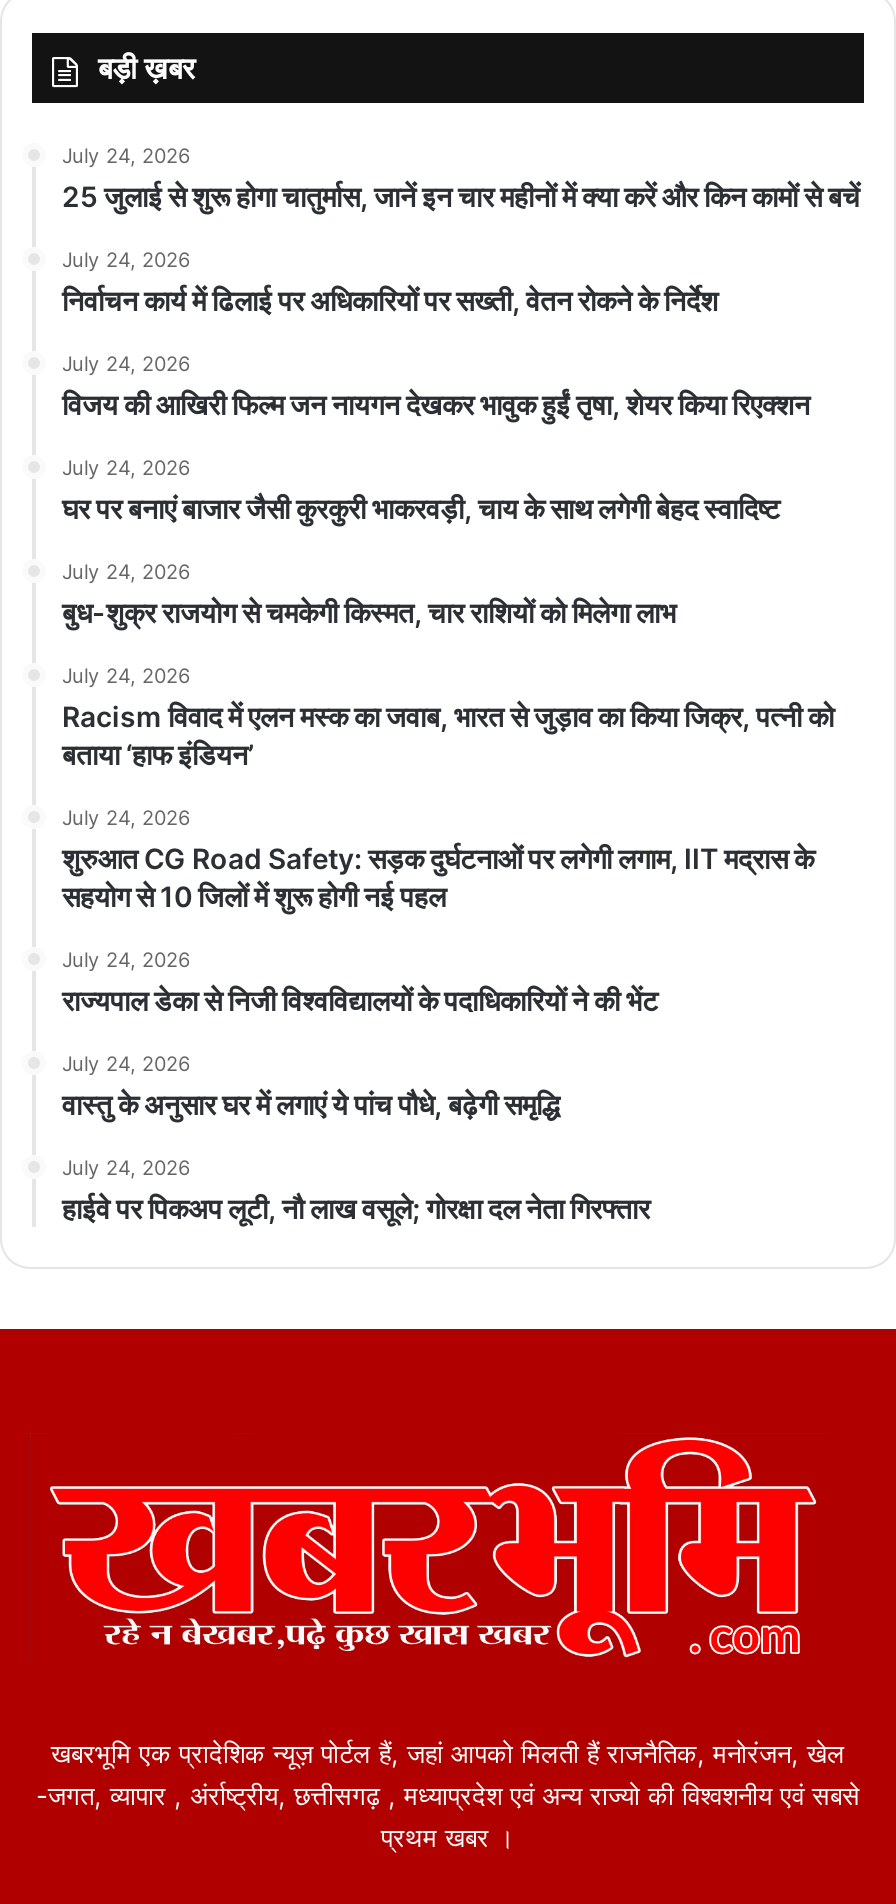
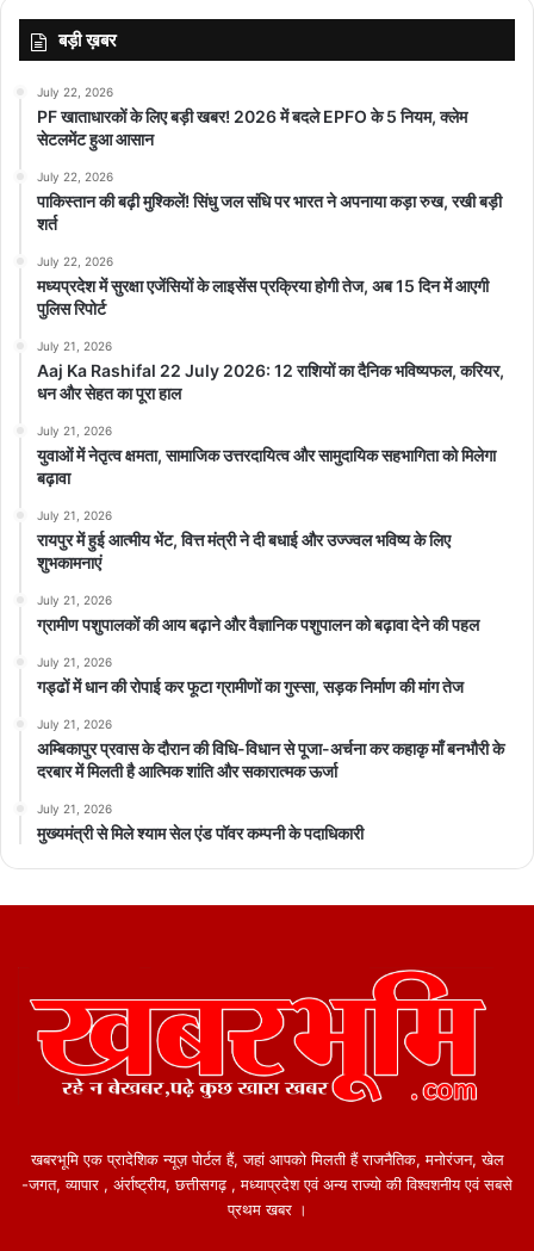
[62,143,860,213] July 24, 2026 | 25 जुलाई से शुरू होगा चातुर्मास, जानें इन चार महीनों में क्या करें और किन कामों से बचें -> [37,85,467,149] July 22, 2026 | PF खाताधारकों के लिए बड़ी खबर! 2026 में बदले EPFO के 5 नियम, क्लेम | सेटलमेंट हुआ आसान
[62,247,718,317] July 24, 2026 | निर्वाचन कार्य में ढिलाई पर अधिकारियों पर सख्ती, वेतन रोकने के निर्देश -> [37,170,502,234] July 22, 2026 | पाकिस्तान की बढ़ी मुश्किलें! सिंधु जल संधि पर भारत ने अपनाया कड़ा रुख, रखी बड़ी | शर्त
[62,351,810,421] July 24, 2026 | विजय की आखिरी फिल्म जन नायगन देखकर भावुक हुईं तृषा, शेयर किया रिएक्शन -> [37,254,489,319] July 22, 2026 | मध्यप्रदेश में सुरक्षा एजेंसियों के लाइसेंस प्रक्रिया होगी तेज, अब 15 दिन में आएगी | पुलिस रिपोर्ट
[62,455,780,525] July 24, 2026 | घर पर बनाएं बाजार जैसी कुरकुरी भाकरवड़ी, चाय के साथ लगेगी बेहद स्वादिष्ट -> [37,339,504,403] July 21, 2026 | Aaj Ka Rashifal 22 July 2026: 12 राशियों का दैनिक भविष्यफल, करियर, | धन और सेहत का पूरा हाल
[62,559,676,629] July 24, 2026 | बुध-शुक्र राजयोग से चमकेगी किस्मत, चार राशियों को मिलेगा लाभ -> [37,424,496,488] July 21, 2026 | युवाओं में नेतृत्व क्षमता, सामाजिक उत्तरदायित्व और सामुदायिक सहभागिता को मिलेगा | बढ़ावा
[62,663,834,771] July 24, 2026 | Racism विवाद में एलन मस्क का जवाब, भारत से जुड़ाव का किया जिक्र, पत्नी को | बताया ‘हाफ इंडियन’ -> [37,508,451,573] July 21, 2026 | रायपुर में हुई आत्मीय भेंट, वित्त मंत्री ने दी बधाई और उज्ज्वल भविष्य के लिए | शुभकामनाएं
[62,805,814,913] July 24, 2026 | शुरुआत CG Road Safety: सड़क दुर्घटनाओं पर लगेगी लगाम, IIT मद्रास के | सहयोग से 10 जिलों में शुरू होगी नई पहल -> [37,593,479,635] July 21, 2026 | ग्रामीण पशुपालकों की आय बढ़ाने और वैज्ञानिक पशुपालन को बढ़ावा देने की पहल
[62,947,658,1017] July 24, 2026 | राज्यपाल डेका से निजी विश्वविद्यालयों के पदाधिकारियों ने की भेंट -> [37,655,464,697] July 21, 2026 | गड्ढों में धान की रोपाई कर फूटा ग्रामीणों का गुस्सा, सड़क निर्माण की मांग तेज
[62,1051,560,1121] July 24, 2026 | वास्तु के अनुसार घर में लगाएं ये पांच पौधे, बढ़ेगी समृद्धि -> [37,717,504,781] July 21, 2026 | अम्बिकापुर प्रवास के दौरान की विधि-विधान से पूजा-अर्चना कर कहाकृ माँ बनभौरी के | दरबार में मिलती है आत्मिक शांति और सकारात्मक ऊर्जा
[62,1155,650,1225] July 24, 2026 | हाईवे पर पिकअप लूटी, नौ लाख वसूले; गोरक्षा दल नेता गिरफ्तार -> [37,802,364,844] July 21, 2026 | मुख्यमंत्री से मिले श्याम सेल एंड पॉवर कम्पनी के पदाधिकारी

